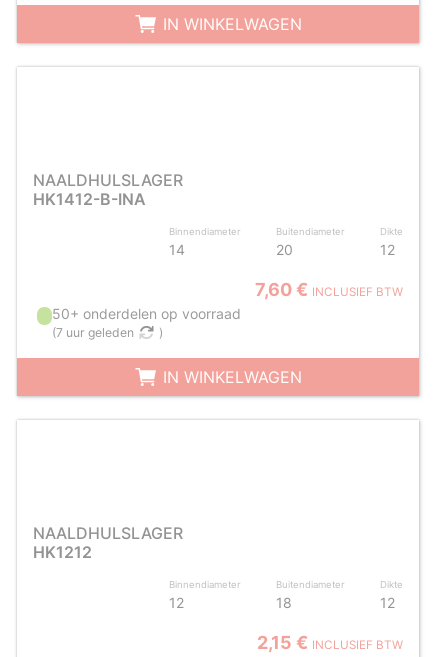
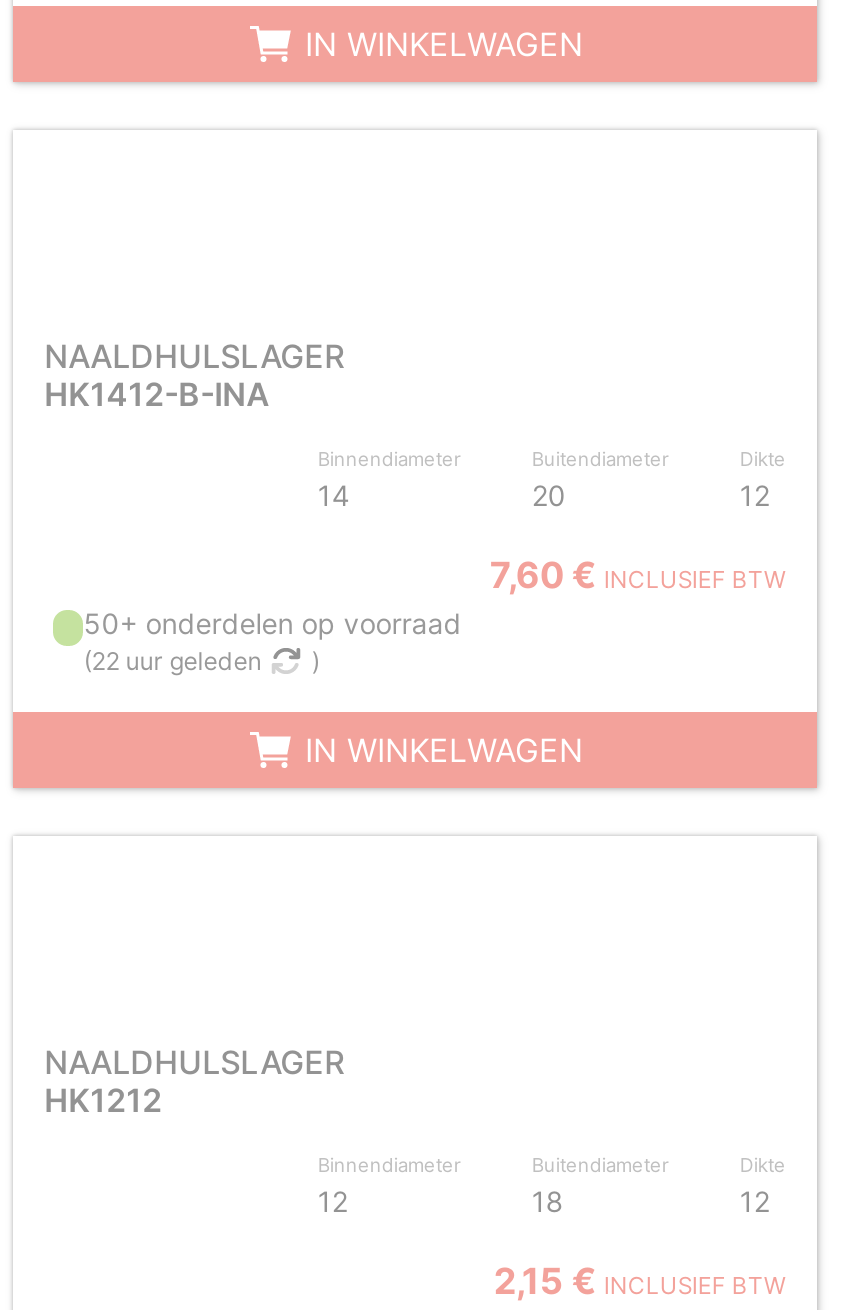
[52,325,134,340] (7 uur geleden -> [83,646,261,676] (22 uur geleden

